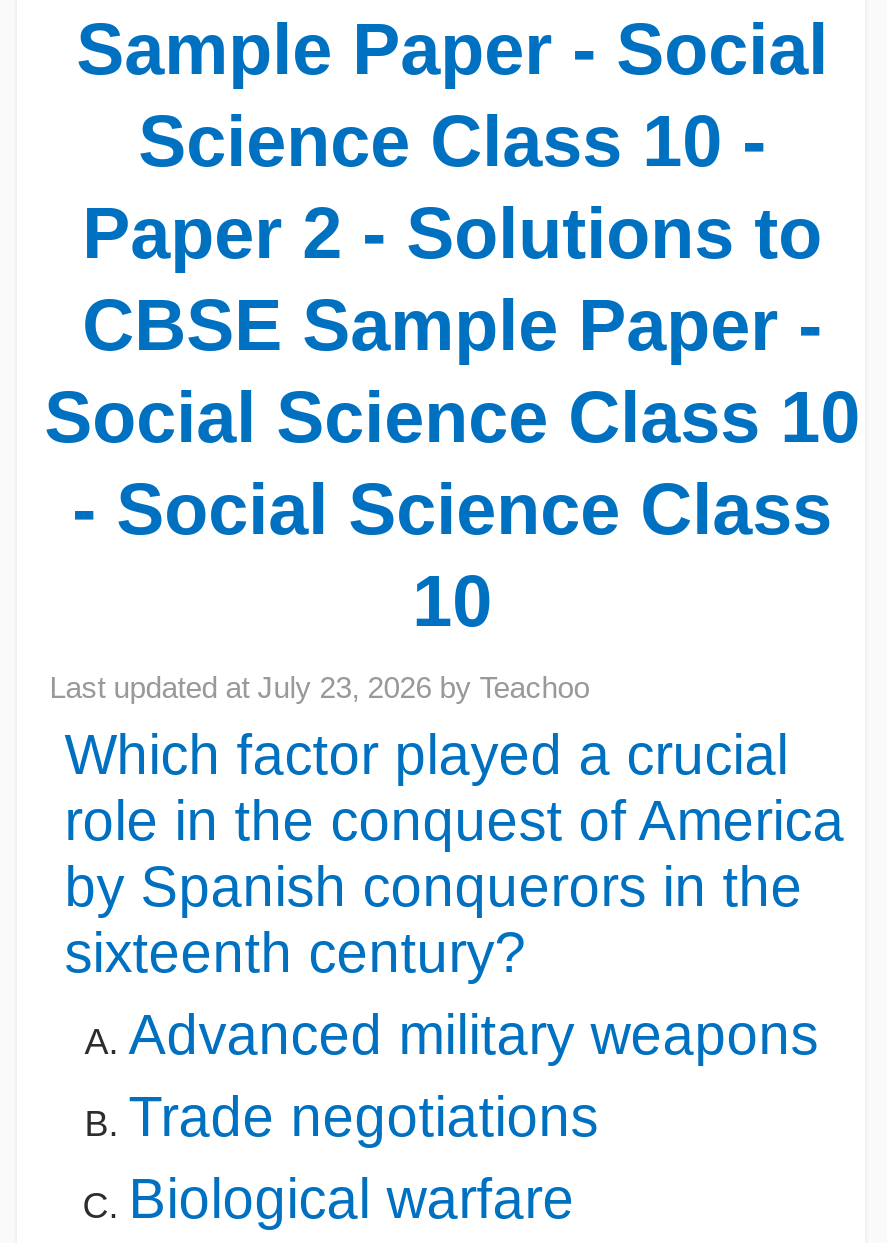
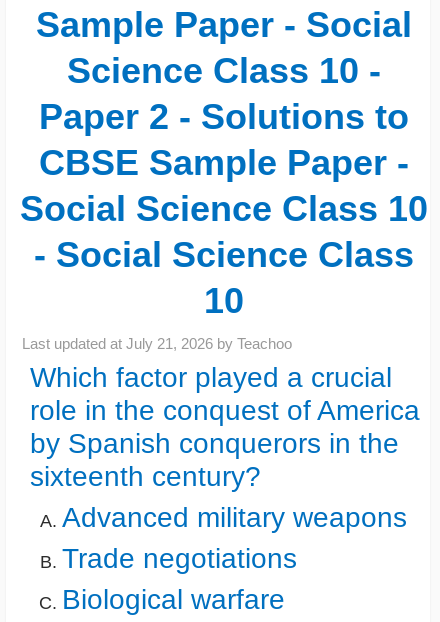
[49,670,589,704] Last updated at July 23, 2026 by Teachoo -> [22,335,292,352] Last updated at July 21, 2026 by Teachoo

